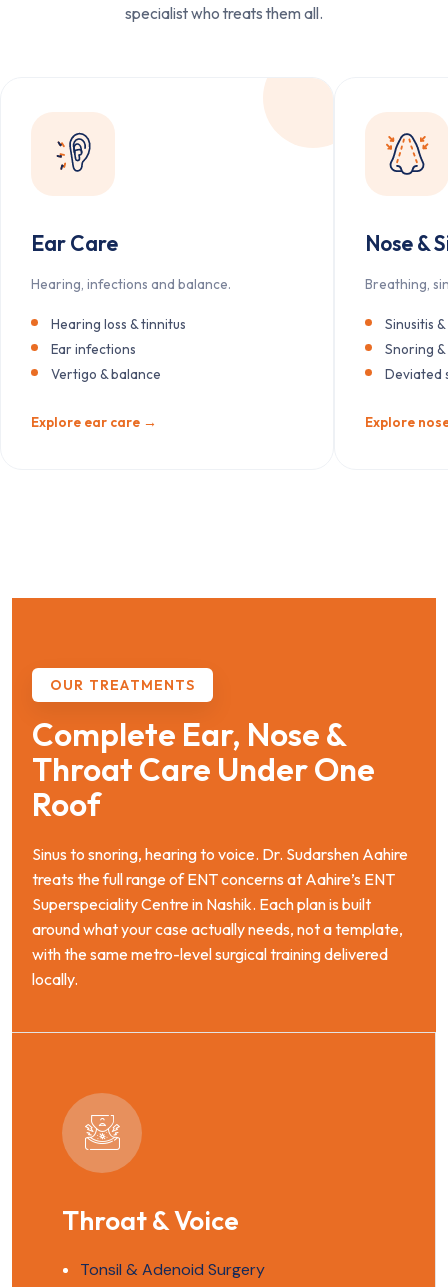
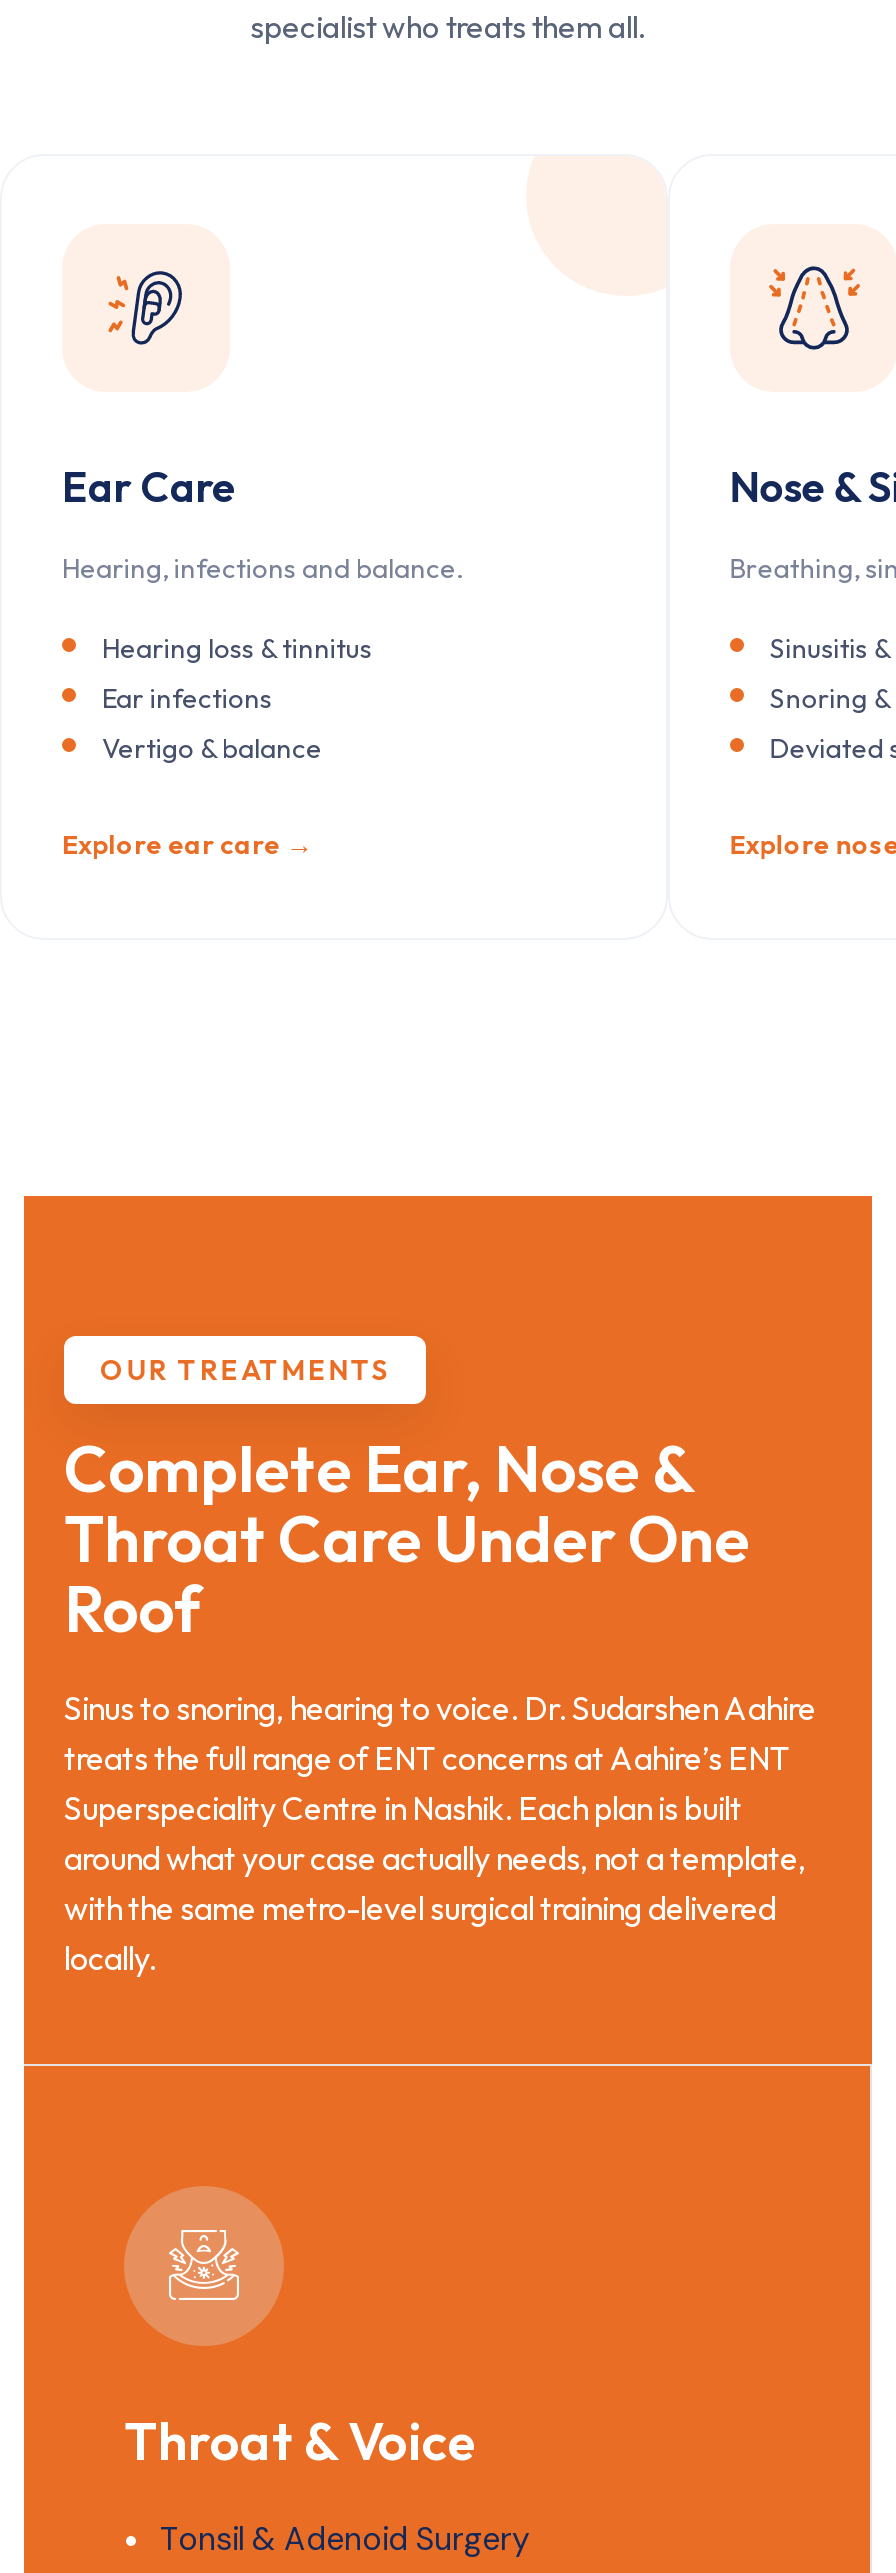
[55,132,87,173] [image] -> [106,266,172,346] [image]

